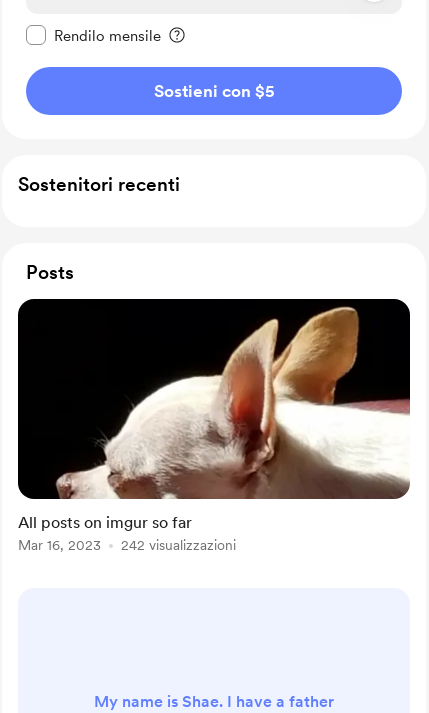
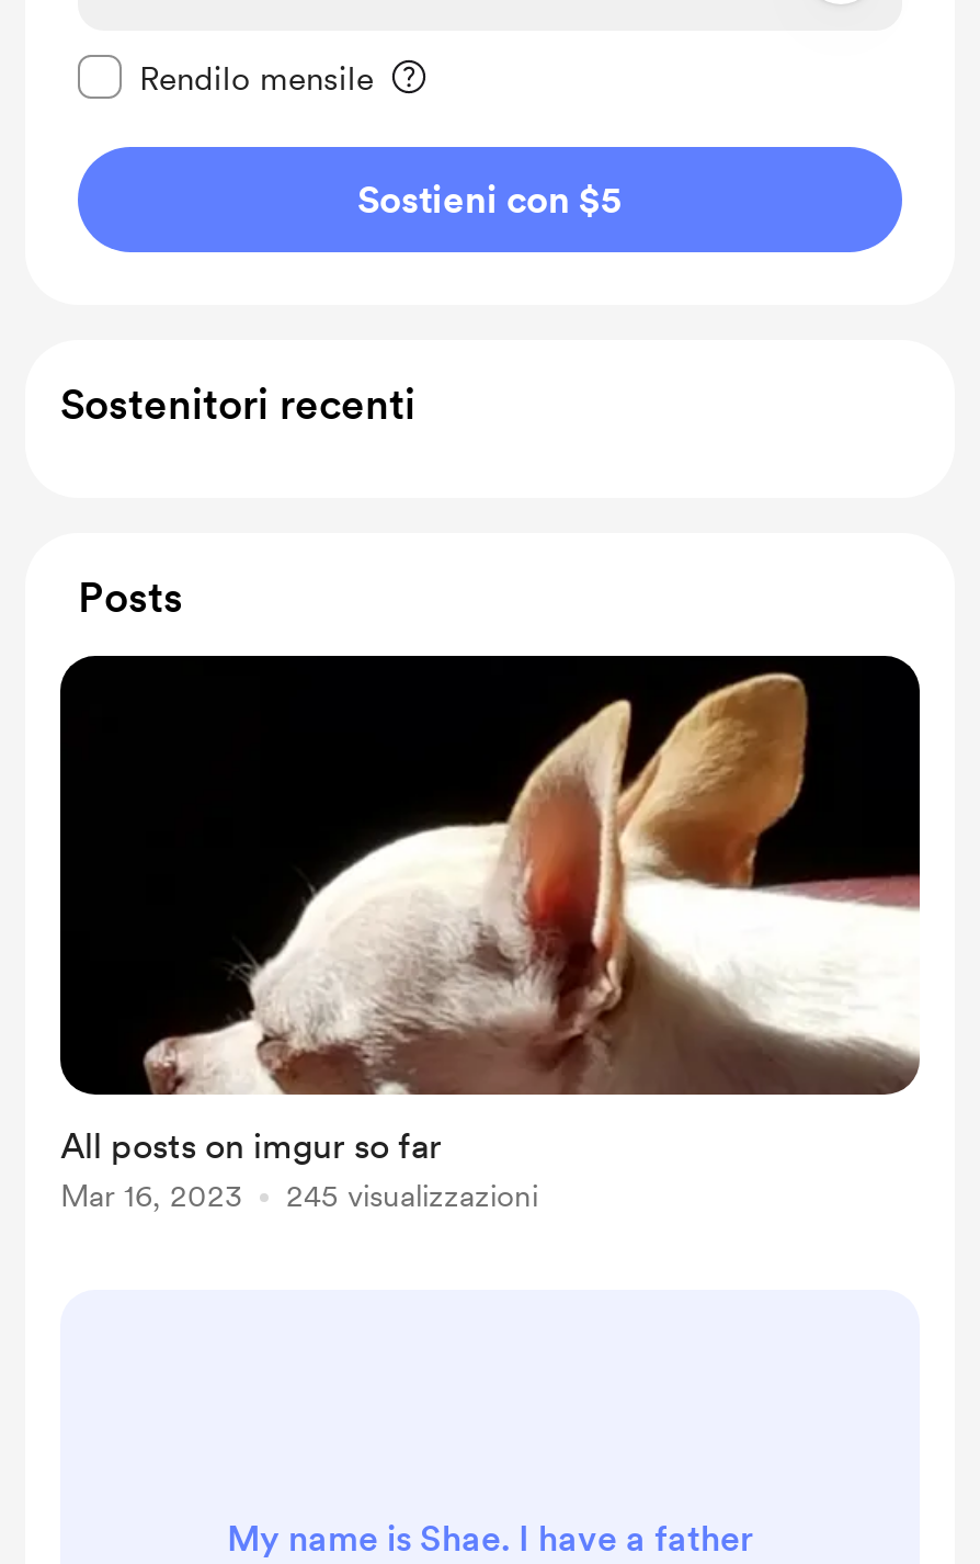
[121,537,236,553] 242 visualizzazioni -> [286,1178,538,1213] 245 visualizzazioni

